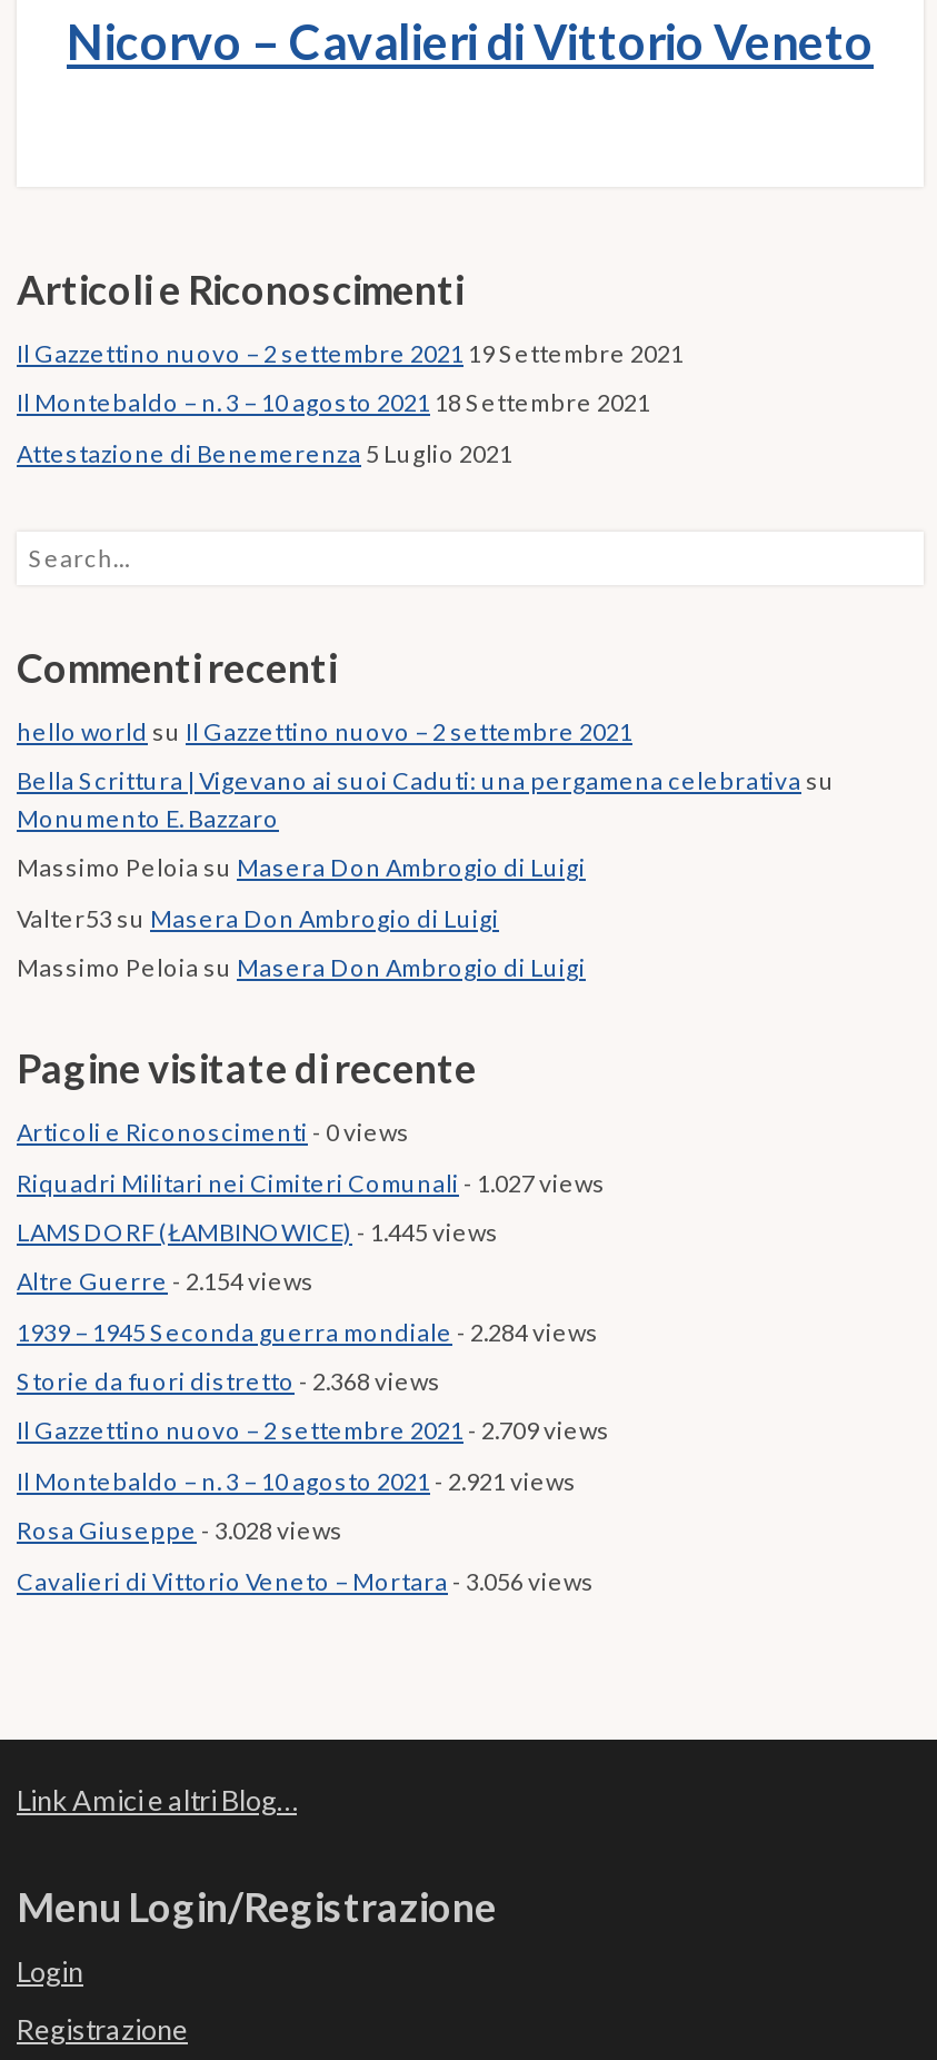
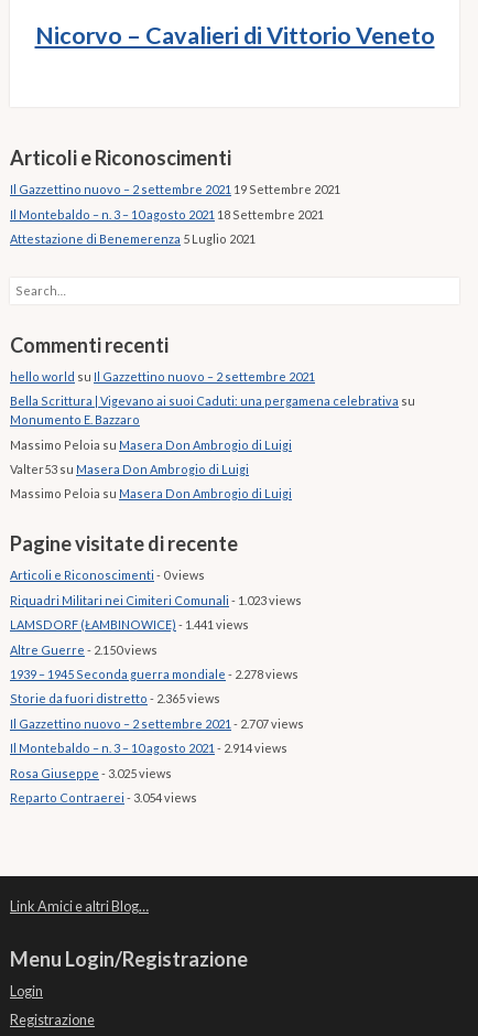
[17,1166,606,1195] Riquadri Militari nei Cimiteri Comunali - 1.027 views -> [10,593,302,607] Riquadri Militari nei Cimiteri Comunali - 1.023 views
[17,1216,499,1245] LAMSDORF (ŁAMBINOWICE) - 1.445 views -> [10,617,249,632] LAMSDORF (ŁAMBINOWICE) - 1.441 views
[17,1266,315,1295] Altre Guerre - 2.154 views -> [10,642,157,656] Altre Guerre - 2.150 views
[17,1316,599,1345] 1939 – 1945 Seconda guerra mondiale - 2.284 views -> [10,667,298,681] 1939 – 1945 Seconda guerra mondiale - 2.278 views
[17,1365,441,1394] Storie da fuori distretto - 2.368 views -> [10,691,220,706] Storie da fuori distretto - 2.365 views
[17,1415,610,1444] Il Gazzettino nuovo – 2 settembre 2021 - 2.709 views -> [10,716,304,730] Il Gazzettino nuovo – 2 settembre 2021 - 2.707 views
[17,1465,577,1494] Il Montebaldo – n. 3 – 10 agosto 2021 - 2.921 views -> [10,741,287,755] Il Montebaldo – n. 3 – 10 agosto 2021 - 2.914 views
[17,1515,343,1544] Rosa Giuseppe - 3.028 views -> [10,765,172,780] Rosa Giuseppe - 3.025 views
[17,1565,595,1594] Cavalieri di Vittorio Veneto – Mortara - 3.056 views -> [10,790,197,804] Reparto Contraerei - 3.054 views

